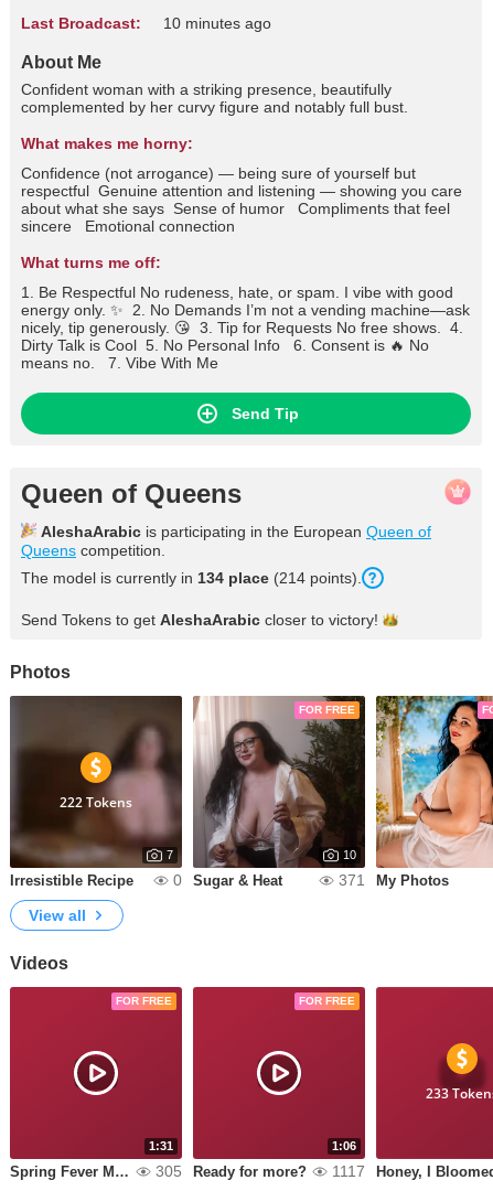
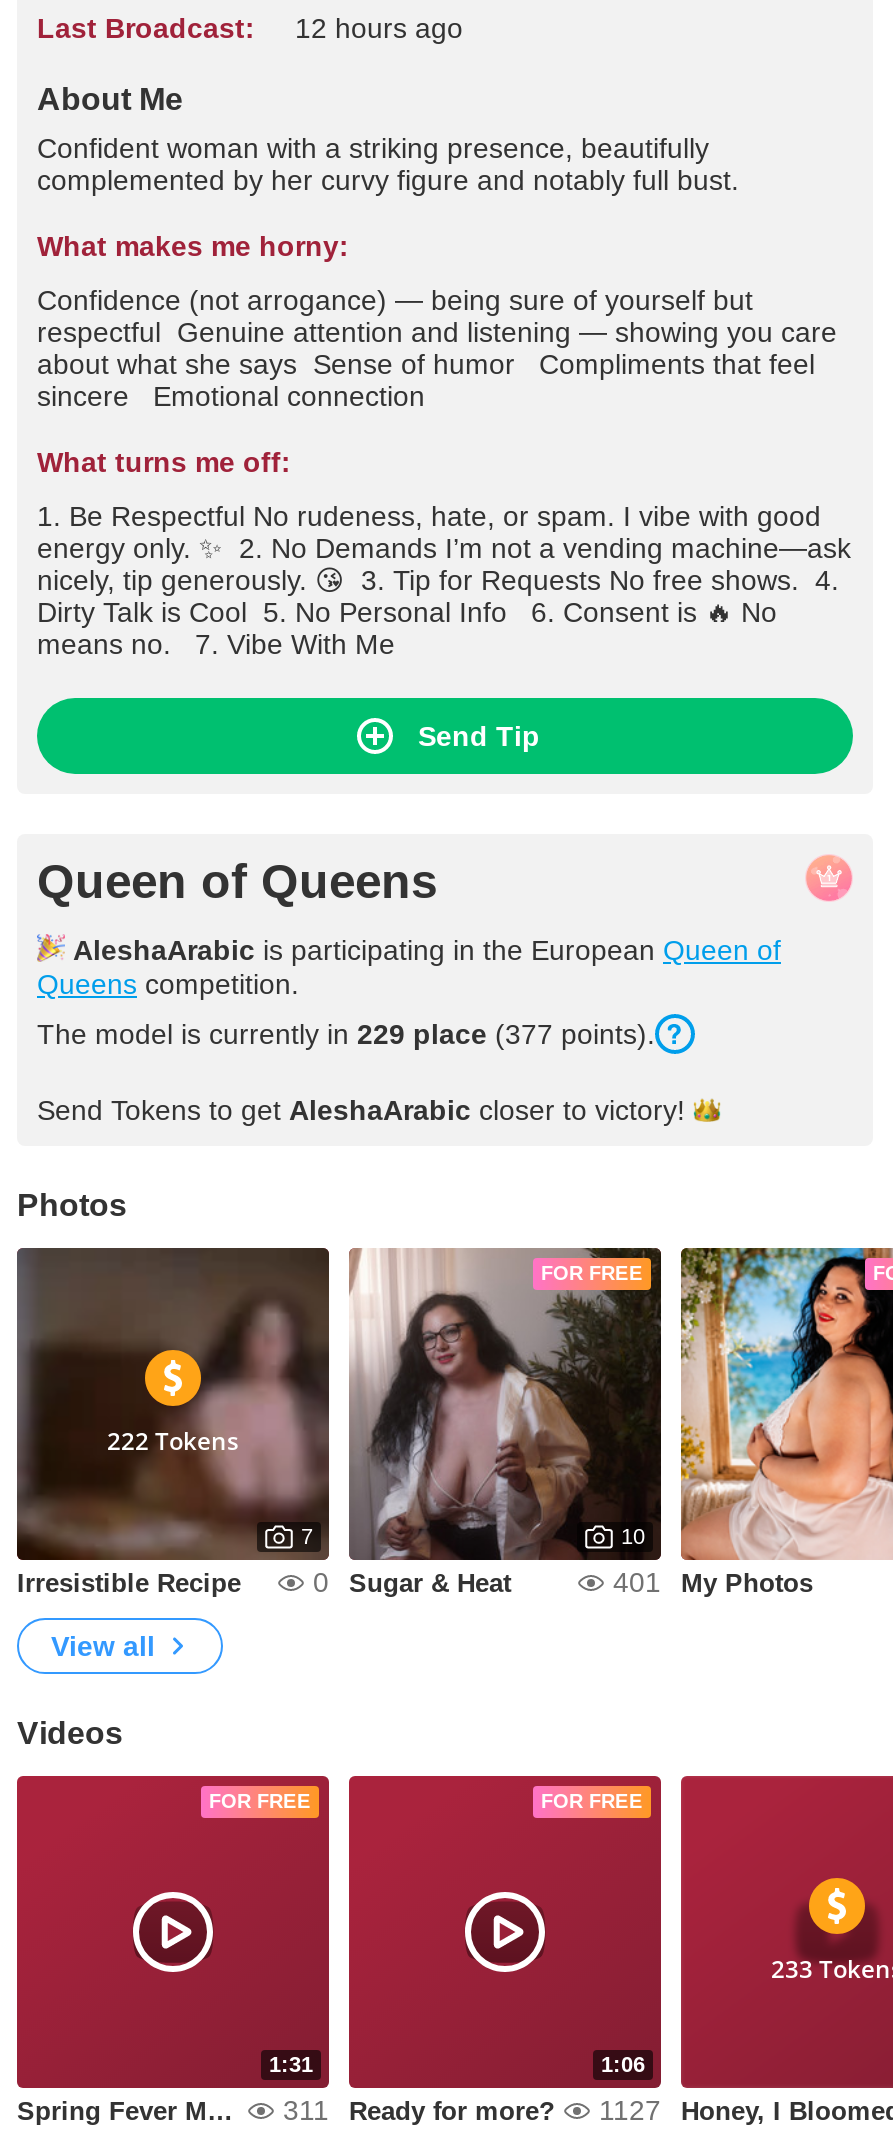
[21,14,271,32] Last Broadcast: 10 minutes ago -> [37,12,463,44] Last Broadcast: 12 hours ago
[21,569,362,587] The model is currently in 134 place (214 points). -> [37,1018,655,1050] The model is currently in 229 place (377 points).
[339,871,449,889] 371 My Photos -> [613,1566,813,1598] 401 My Photos
[156,1162,182,1180] 305 -> [283,2094,329,2126] 311
[332,1162,365,1180] 1117 -> [599,2094,661,2126] 1127

